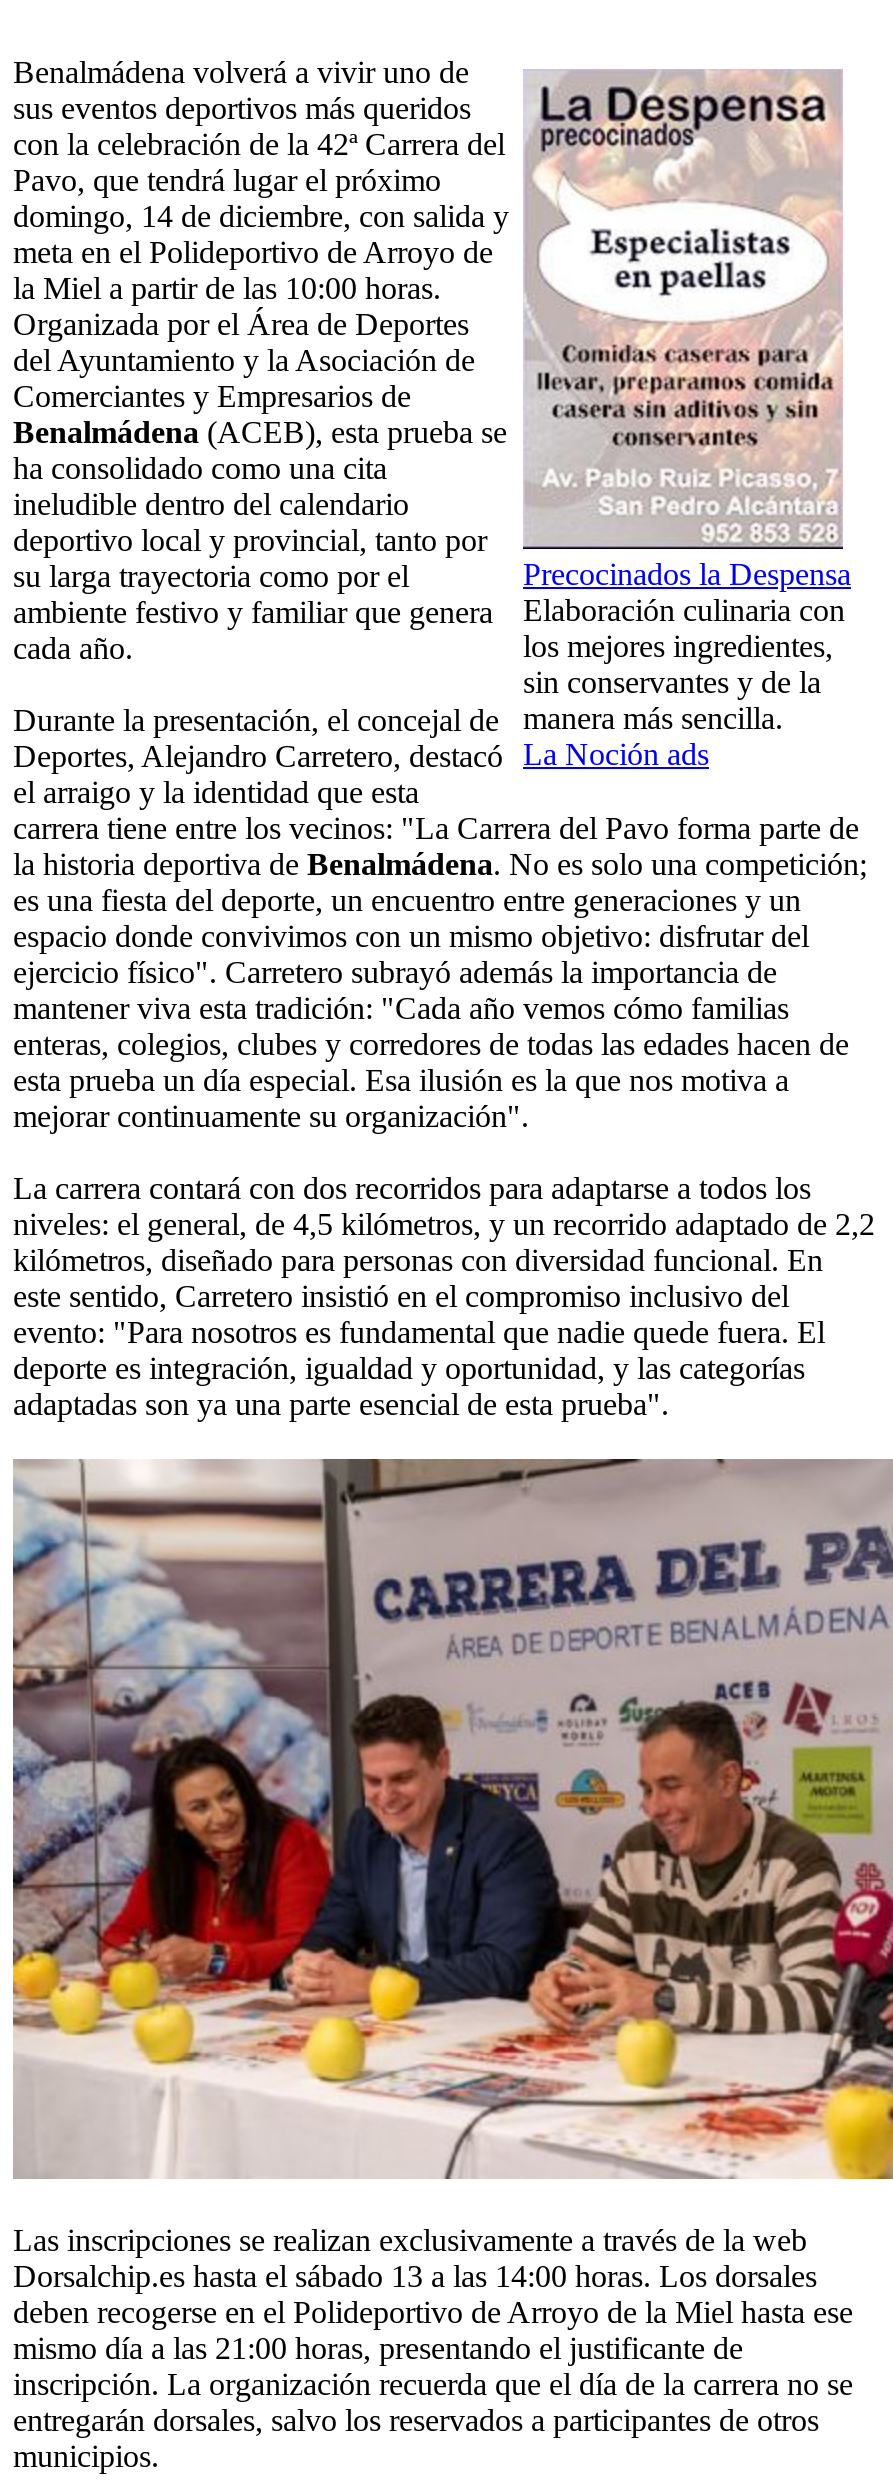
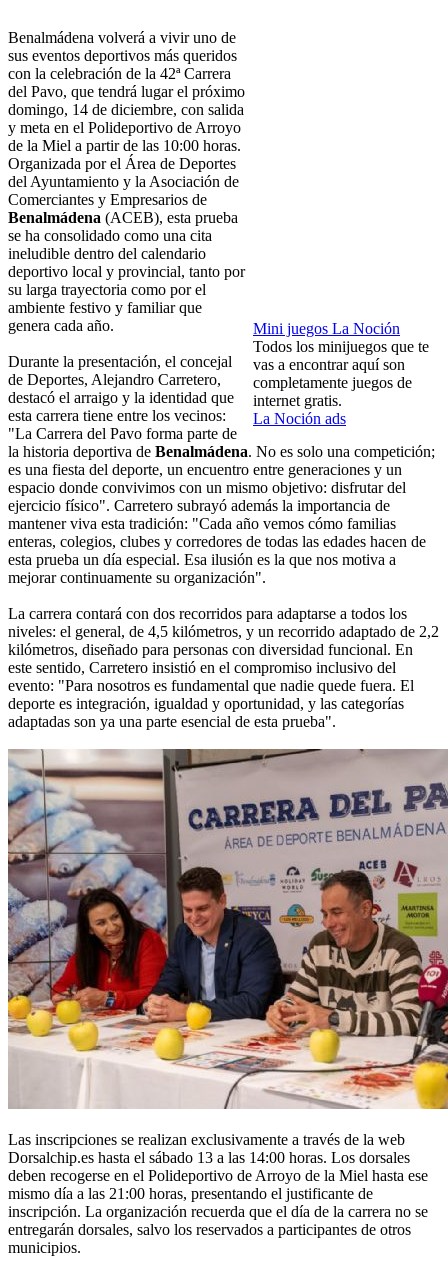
[523,69,843,543] [image] -> none
[523,558,851,736] Precocinados la Despensa | Elaboración culinaria con | los mejores ingredientes, | sin conservantes y de la | manera más sencilla. -> [253,320,429,409] Mini juegos La Noción | Todos los minijuegos que te | vas a encontrar aquí son | completamente juegos de | internet gratis.
moved [523,738,709,772] -> [253,410,346,427]: La Noción ads

